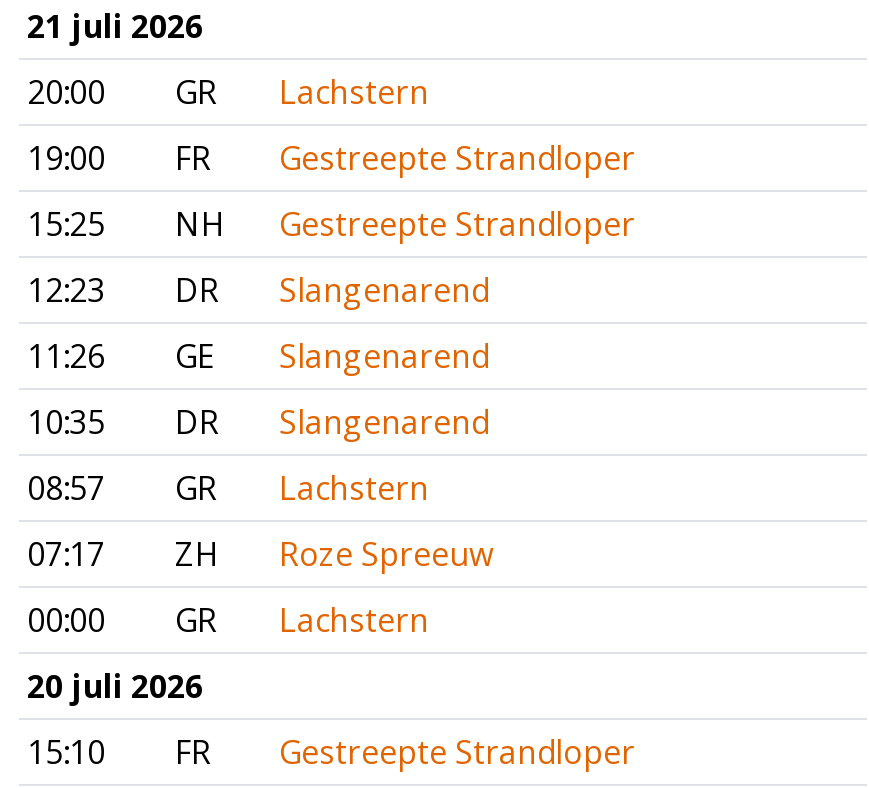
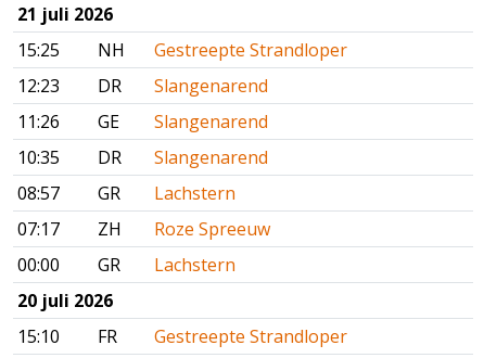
[27,70,635,180] 20:00 | GR | Lachstern | 19:00 | FR | Gestreepte Strandloper -> none

